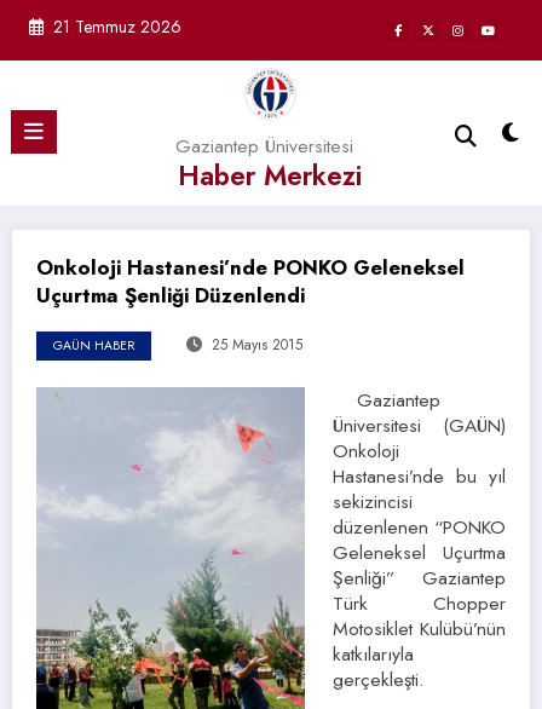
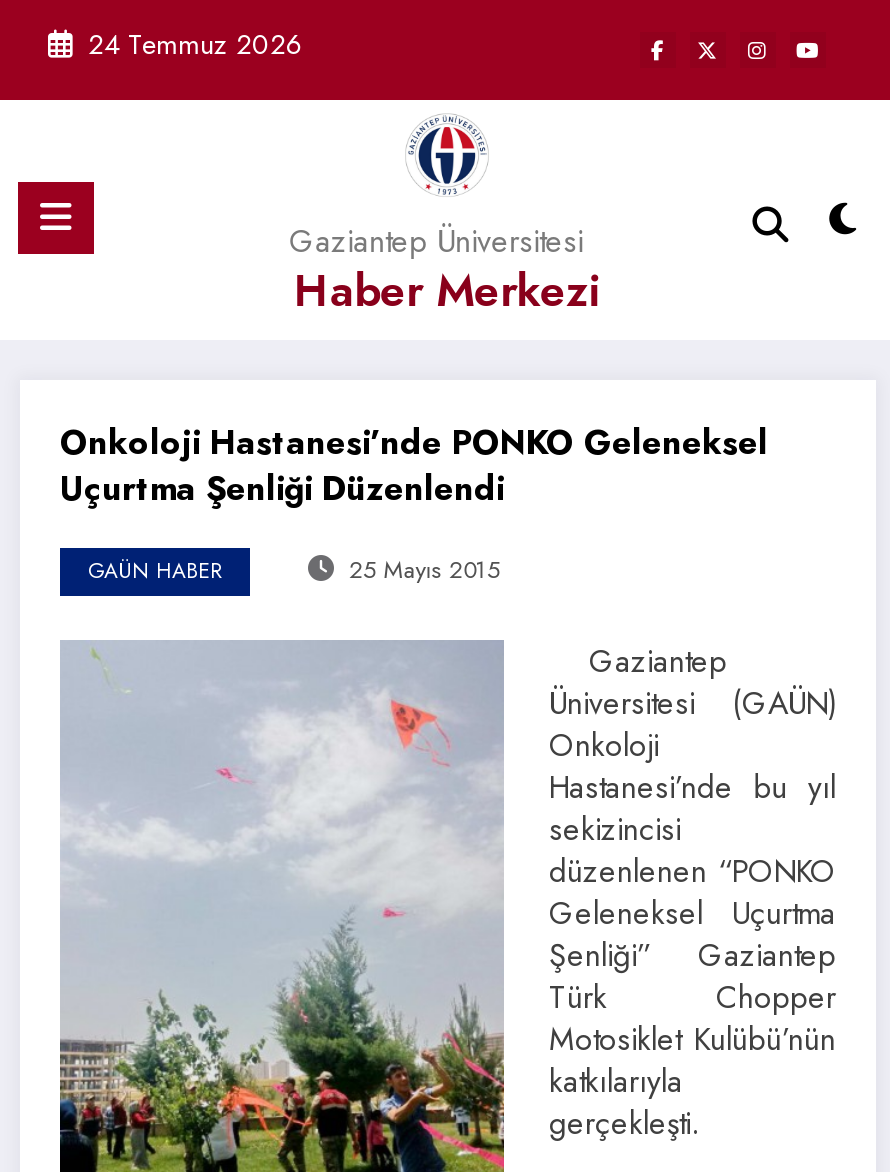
[53,15,181,39] 21 Temmuz 2026 -> [88,24,304,64] 24 Temmuz 2026

